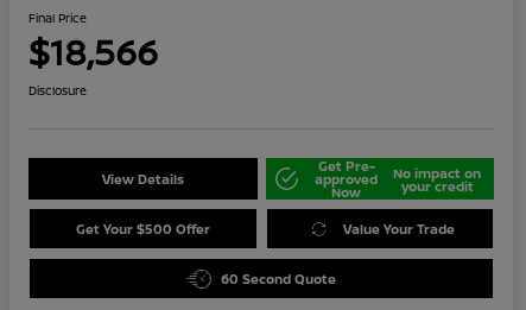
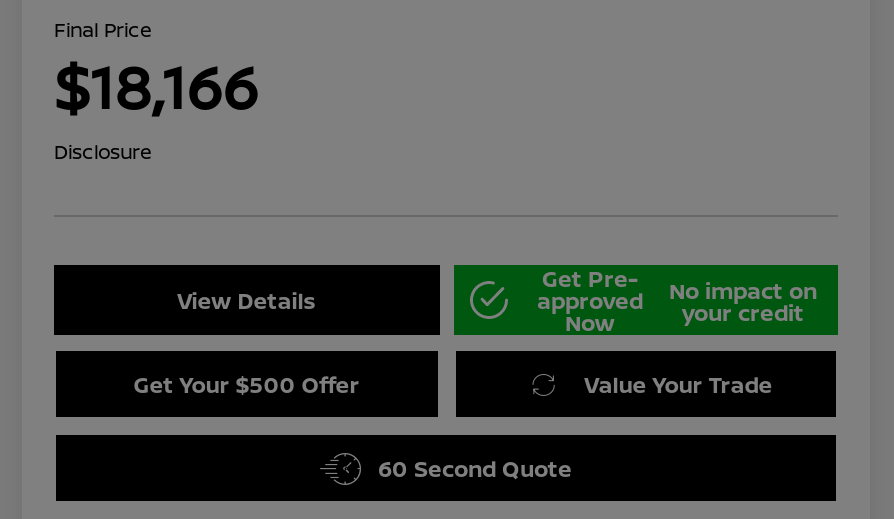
[28,28,158,76] $18,566 -> [54,45,258,127] $18,166

